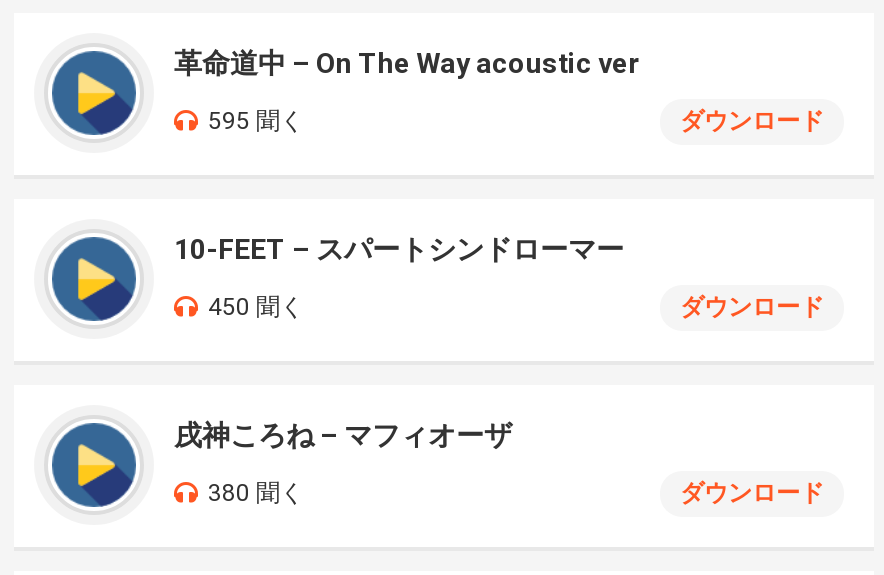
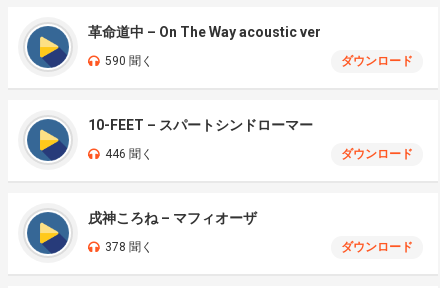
[208,107,304,135] 595 聞く -> [105,54,153,68] 590 聞く
[208,293,304,321] 450 聞く -> [105,147,153,161] 446 聞く
[208,479,304,507] 380 聞く -> [105,240,153,254] 378 聞く

